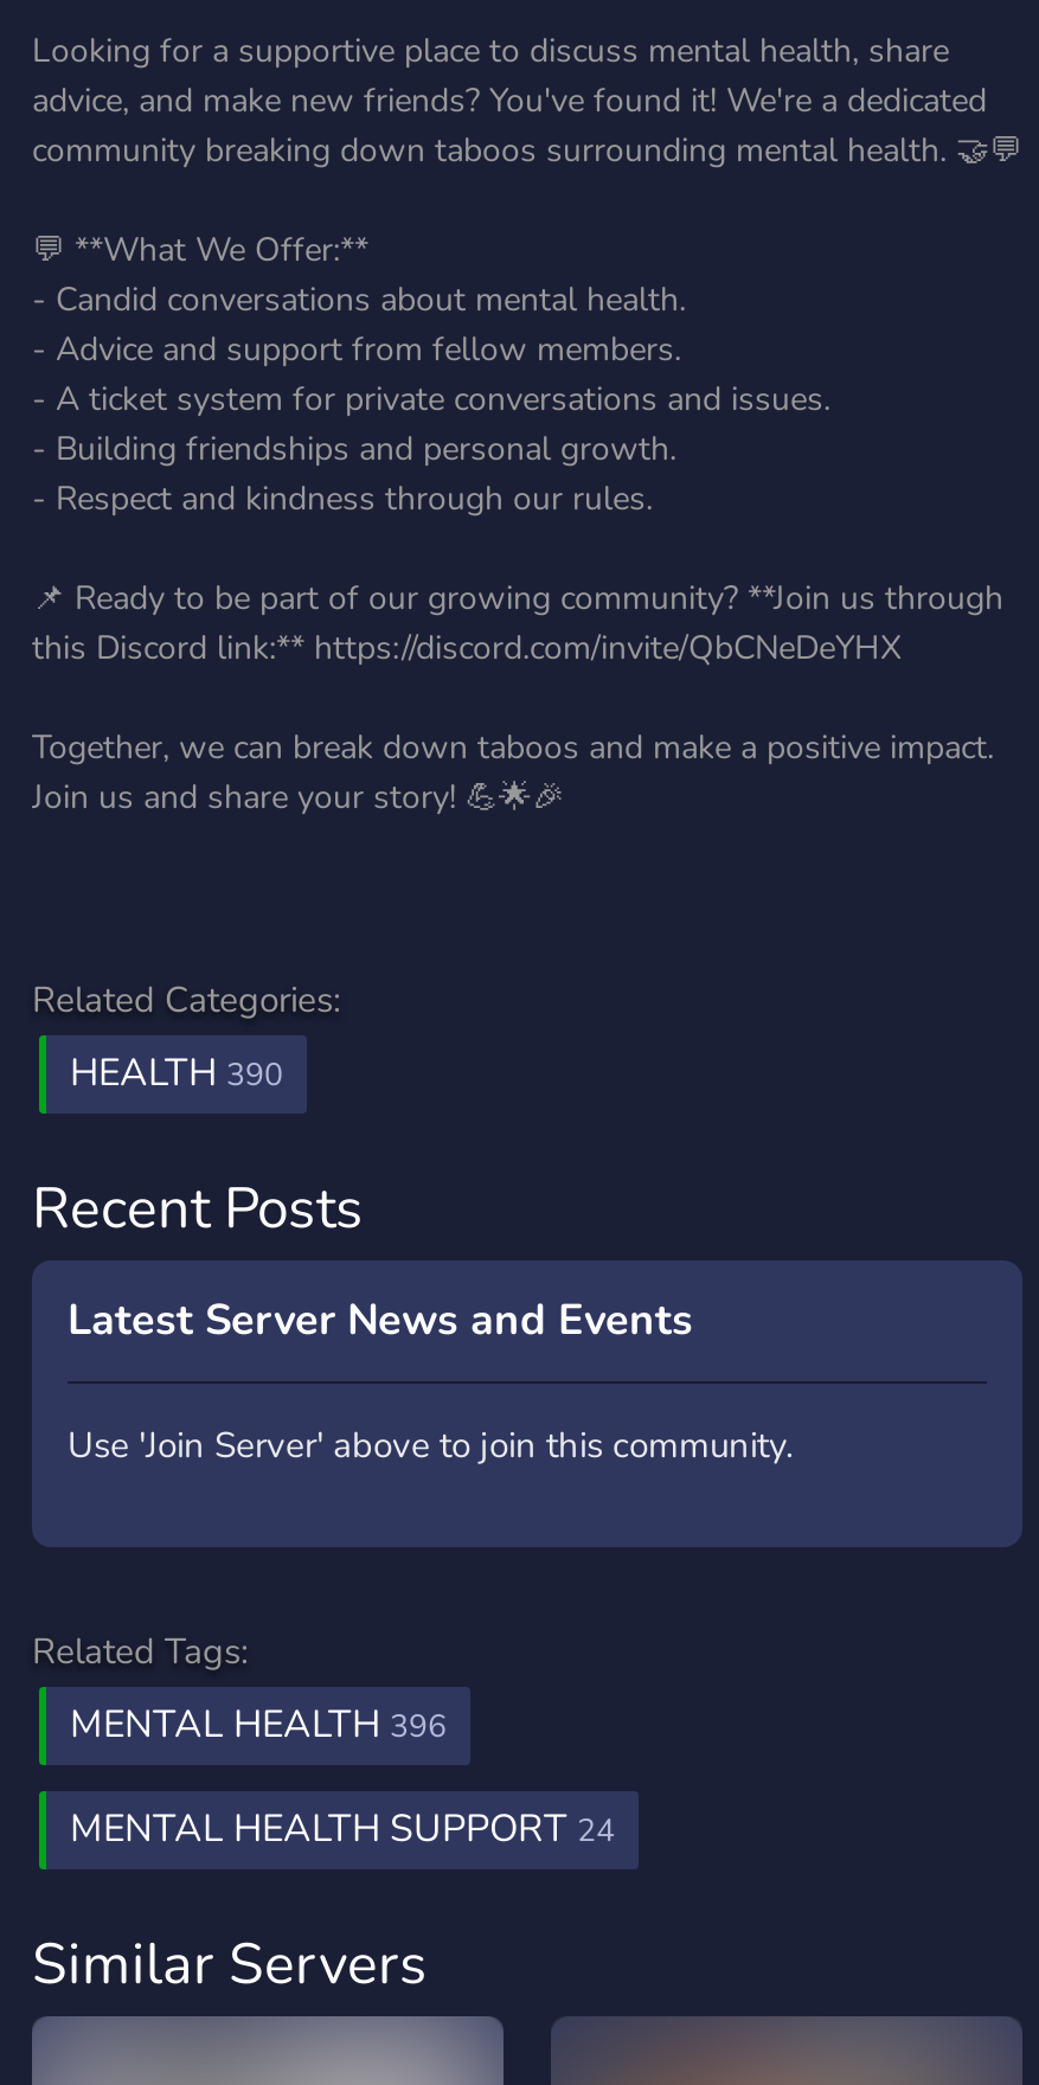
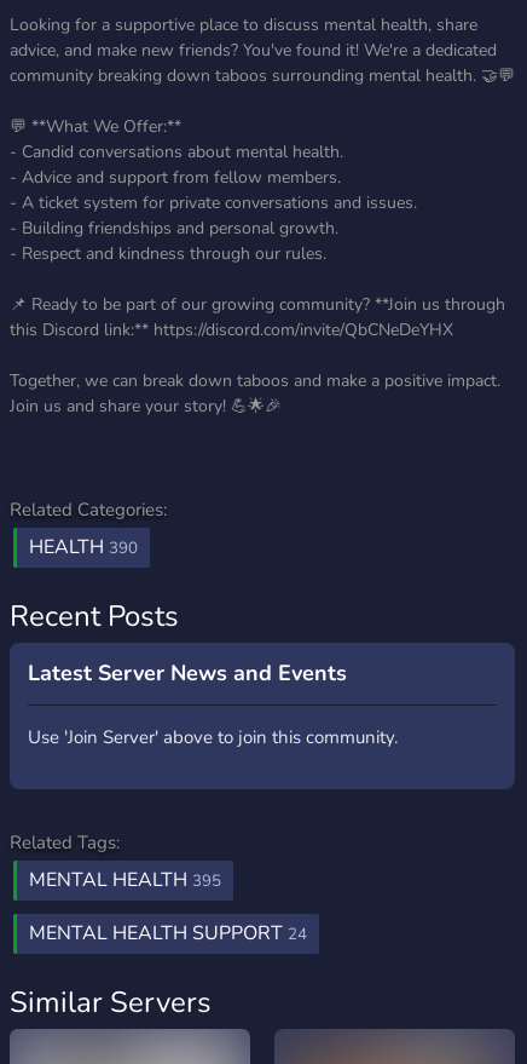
[70,1699,447,1751] MENTAL HEALTH 396 -> [29,867,221,893] MENTAL HEALTH 395

